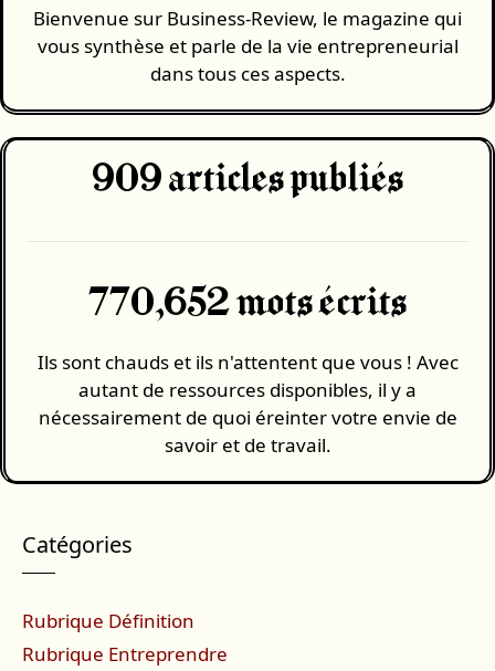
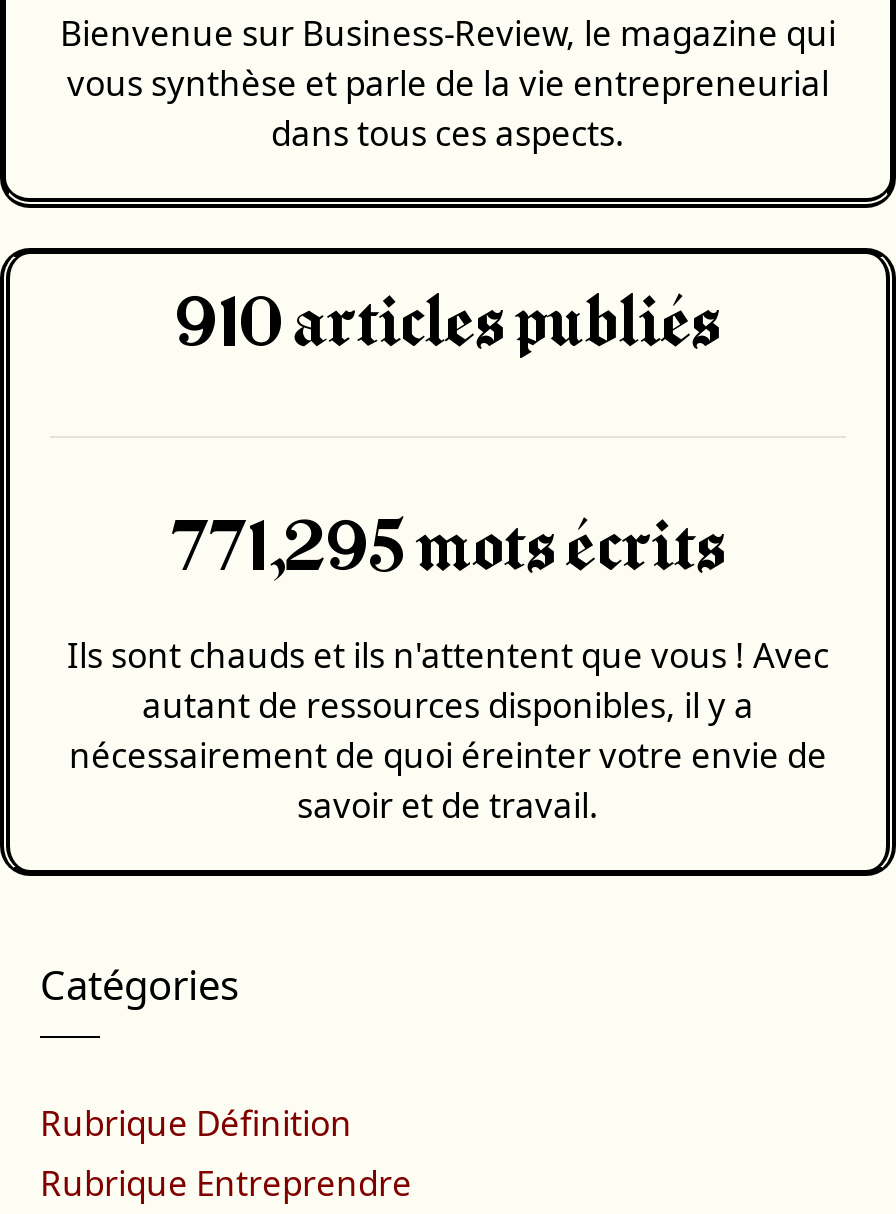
[92,160,403,199] 909 articles publiés -> [176,290,720,360] 910 articles publiés
[88,284,407,323] 770,652 mots écrits -> [171,514,725,584] 771,295 mots écrits

